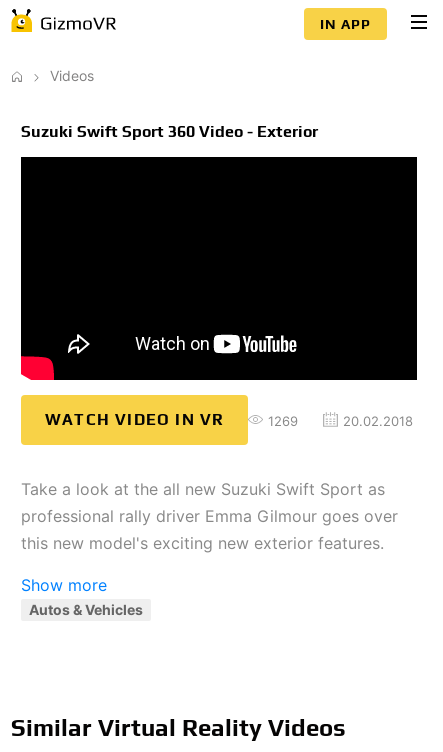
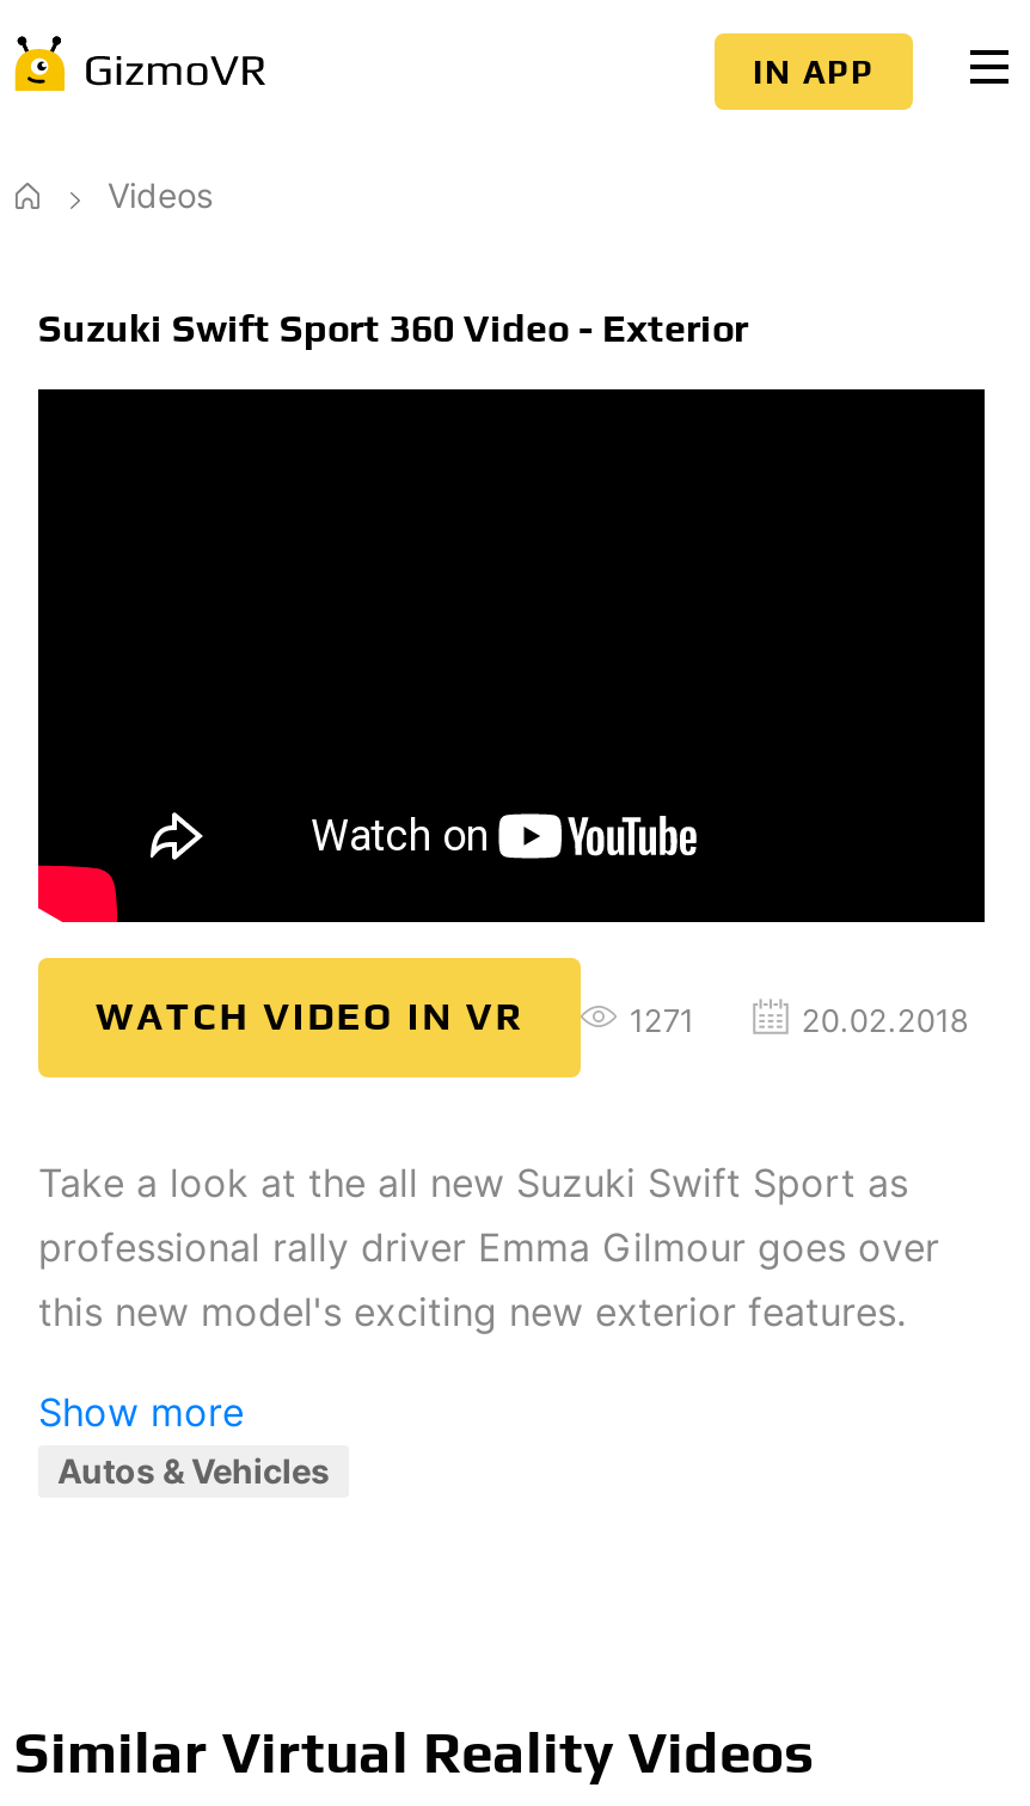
[268,413,298,429] 1269 -> [629,1000,694,1039] 1271

